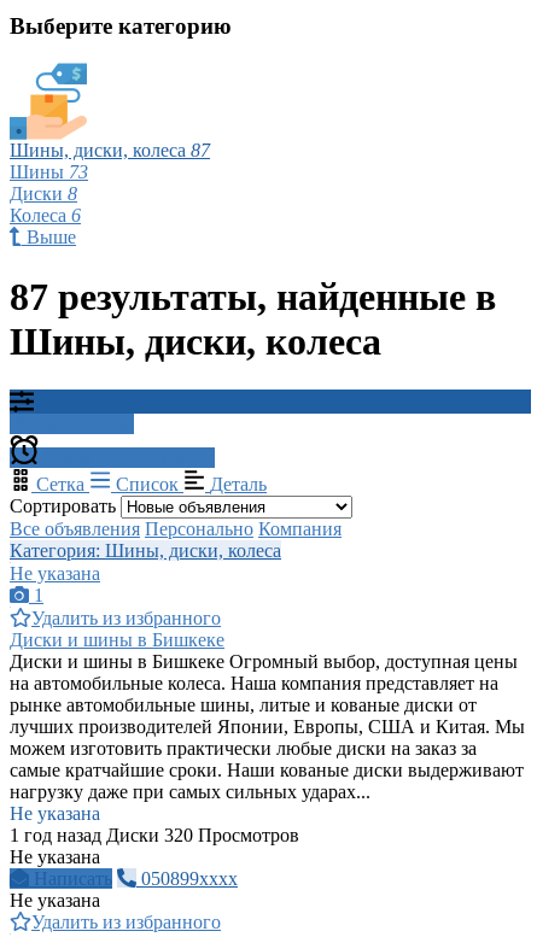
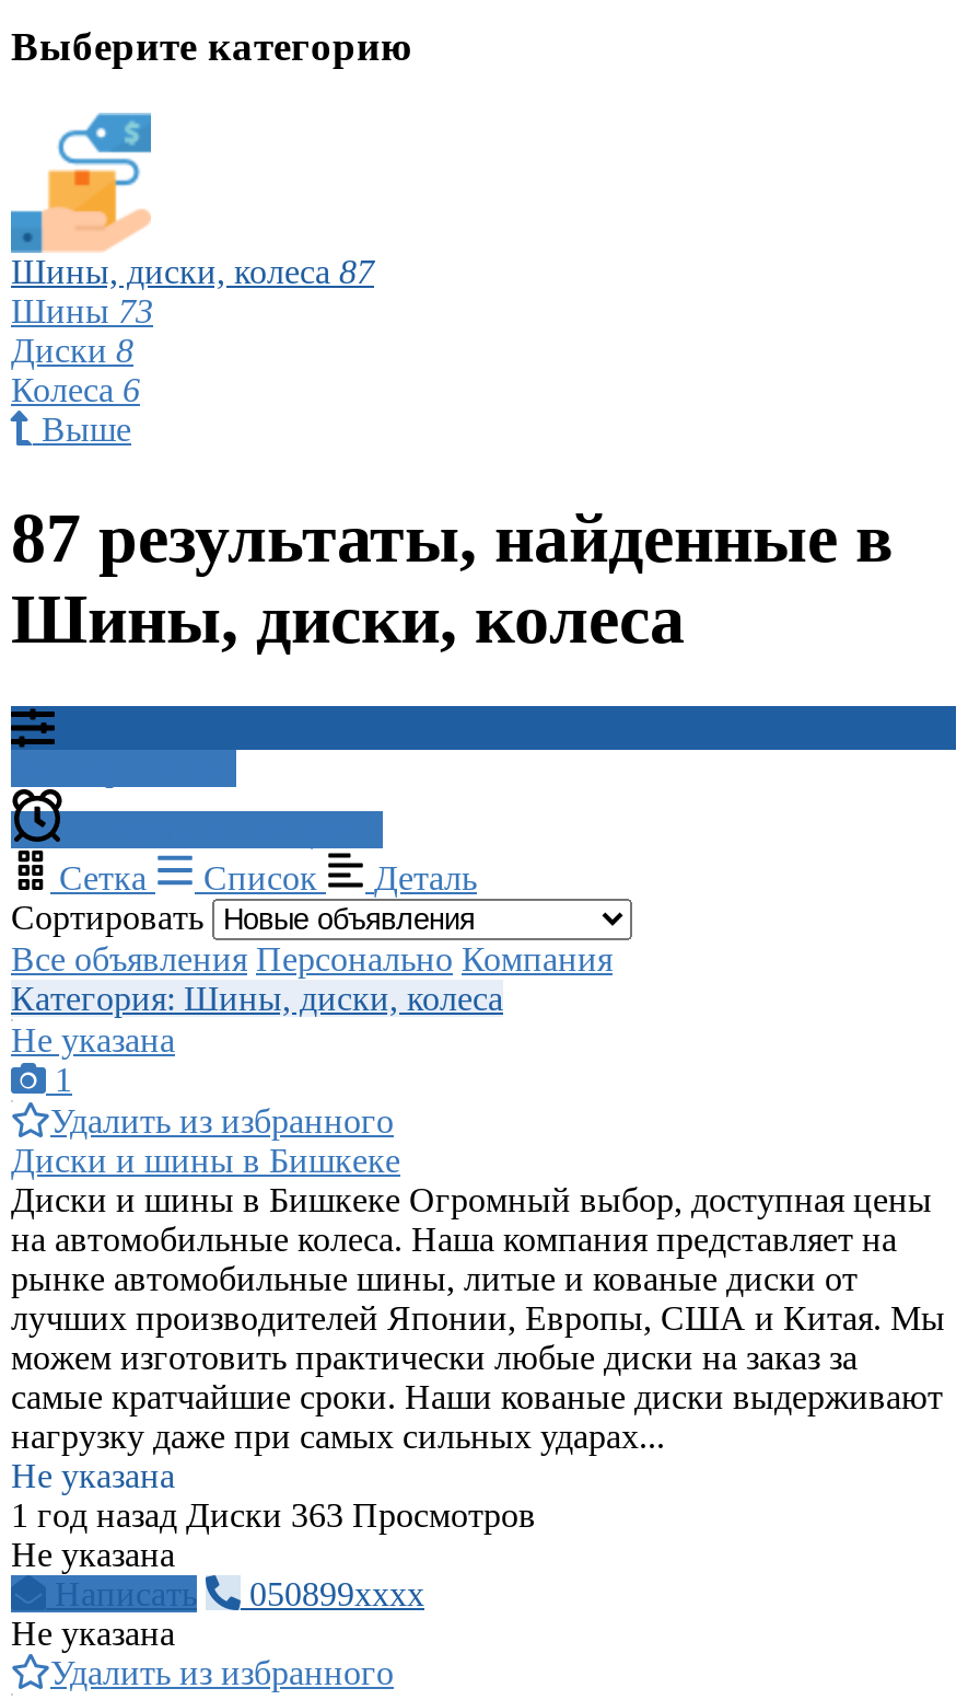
[10,825,299,845] 1 год назад Диски 320 Просмотров -> [11,1496,536,1534] 1 год назад Диски 363 Просмотров

